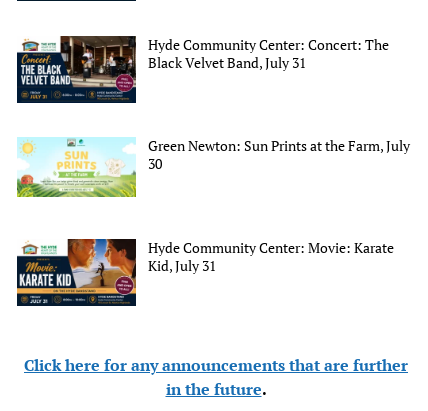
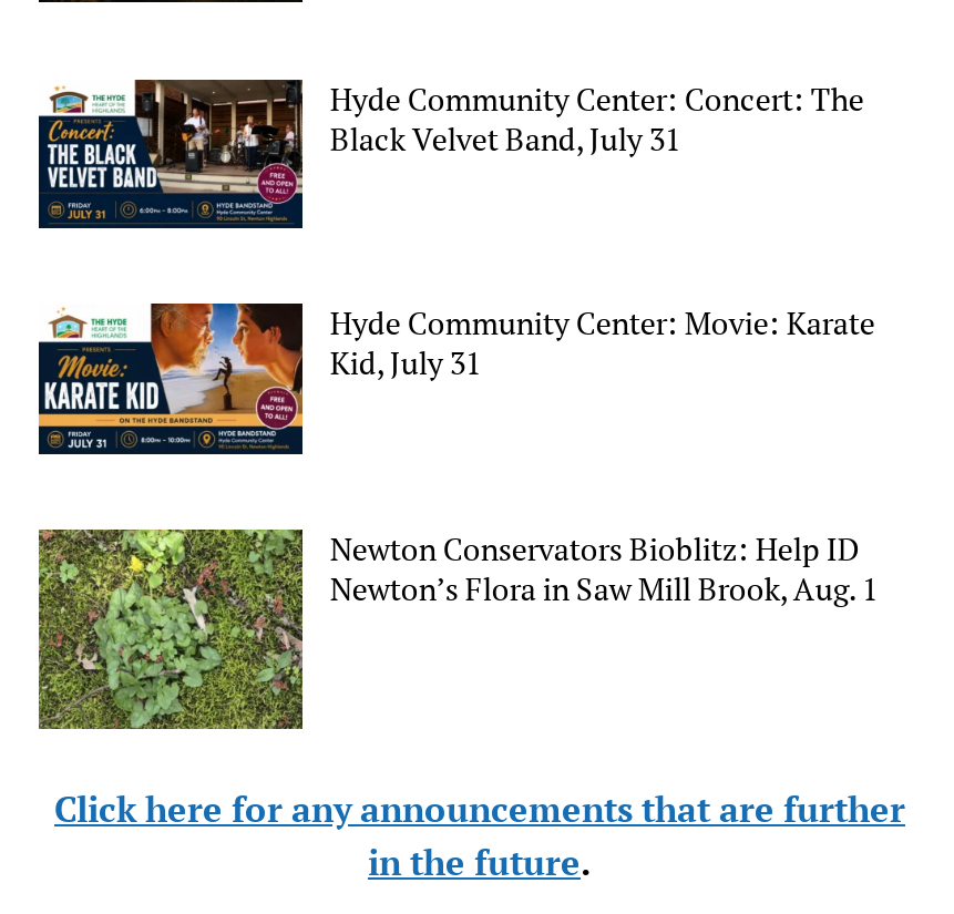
[16,136,410,205] [image] | Green Newton: Sun Prints at the Farm, July | 30 -> none
moved [16,237,394,307] -> [37,299,875,454]: [image] | Hyde Community Center: Movie: Karate | Kid, July 31
none -> [37,527,877,731] [image] | Newton Conservators Bioblitz: Help ID | Newton’s Flora in Saw Mill Brook, Aug. 1

